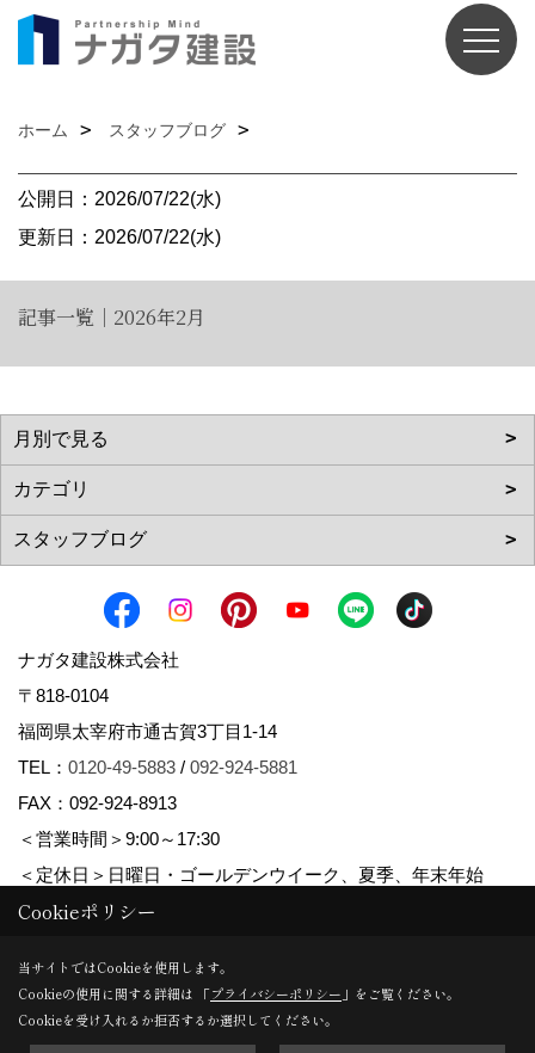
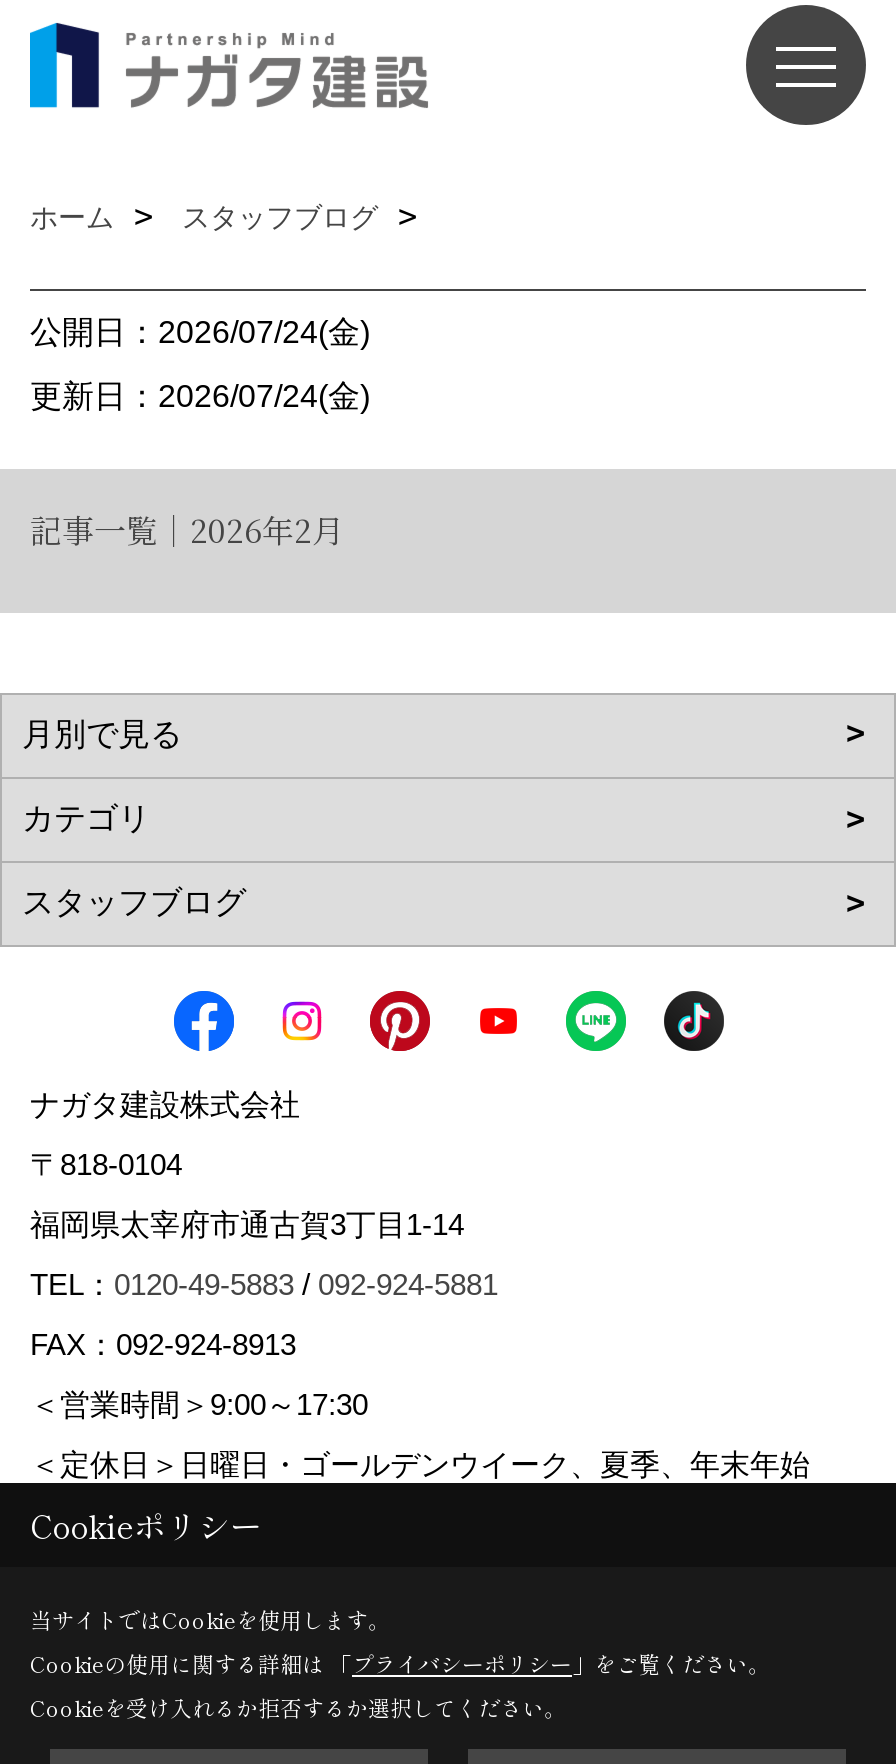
[18,189,221,209] 公開日：2026/07/22(水) -> [30,315,370,349] 公開日：2026/07/24(金)
[18,227,221,247] 更新日：2026/07/22(水) -> [30,379,370,413] 更新日：2026/07/24(金)

